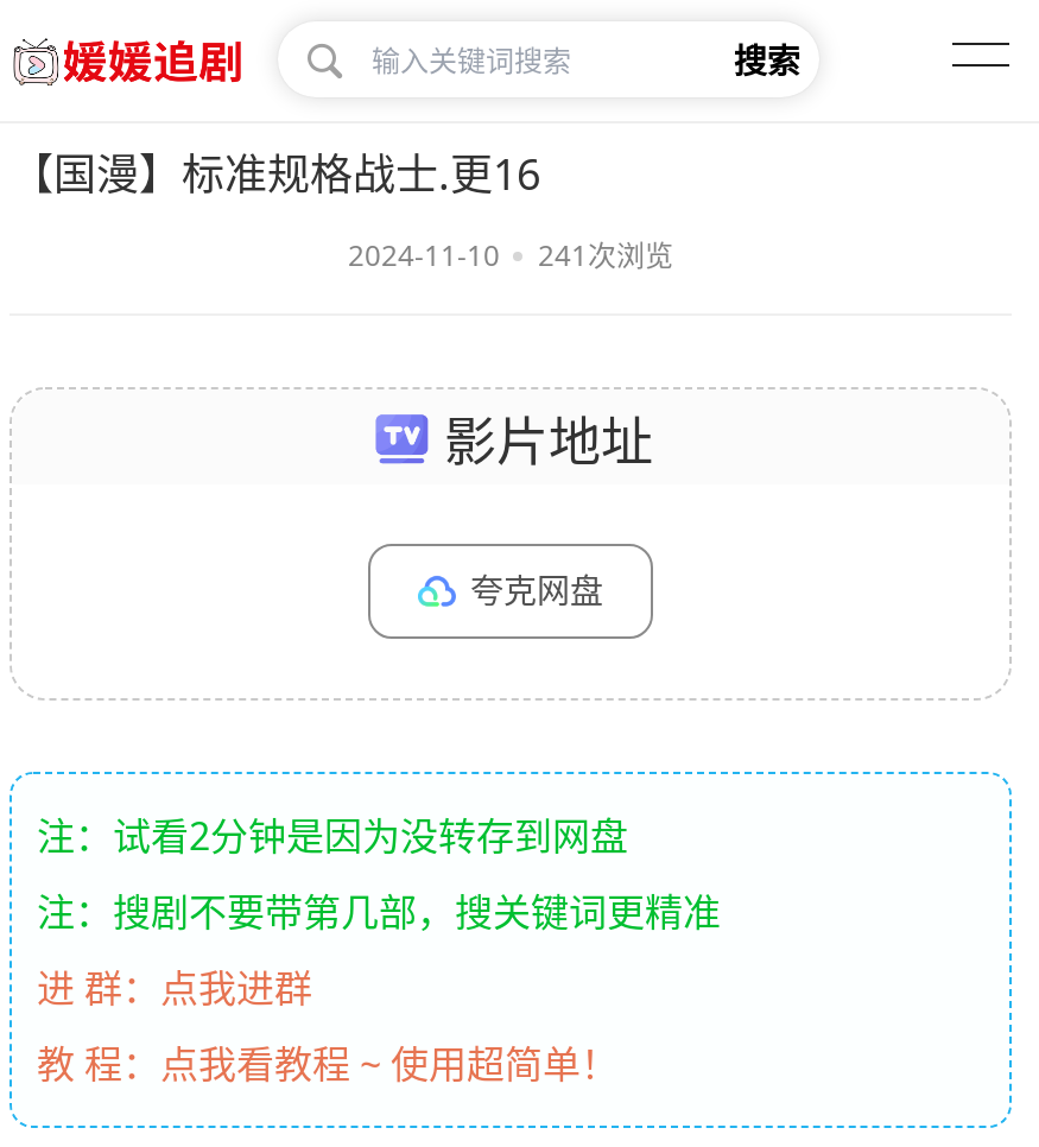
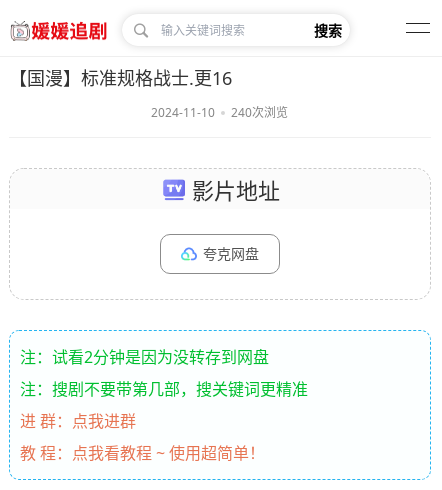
[348,235,673,275] 2024-11-10 241次浏览 -> [151,104,288,121] 2024-11-10 240次浏览

